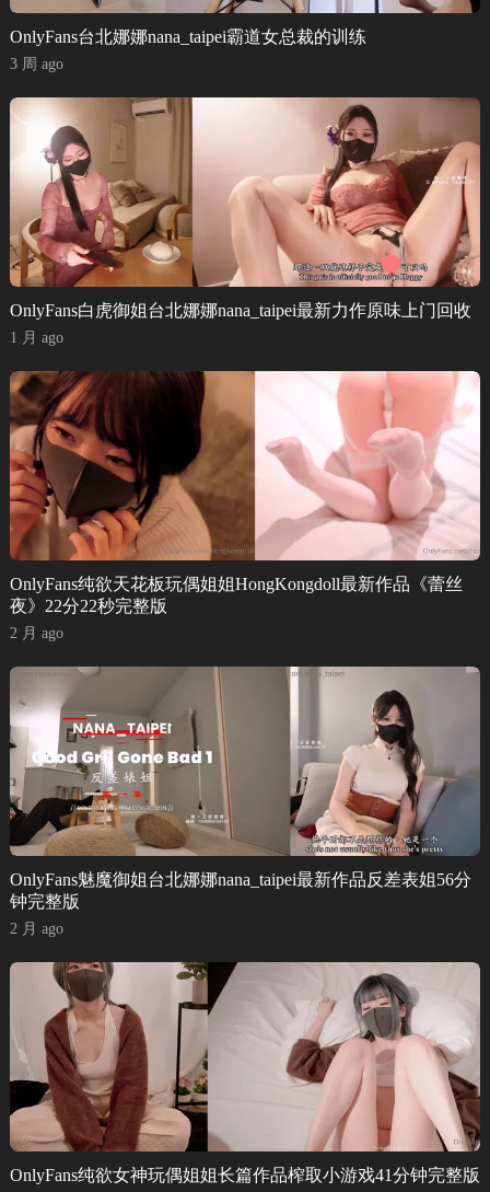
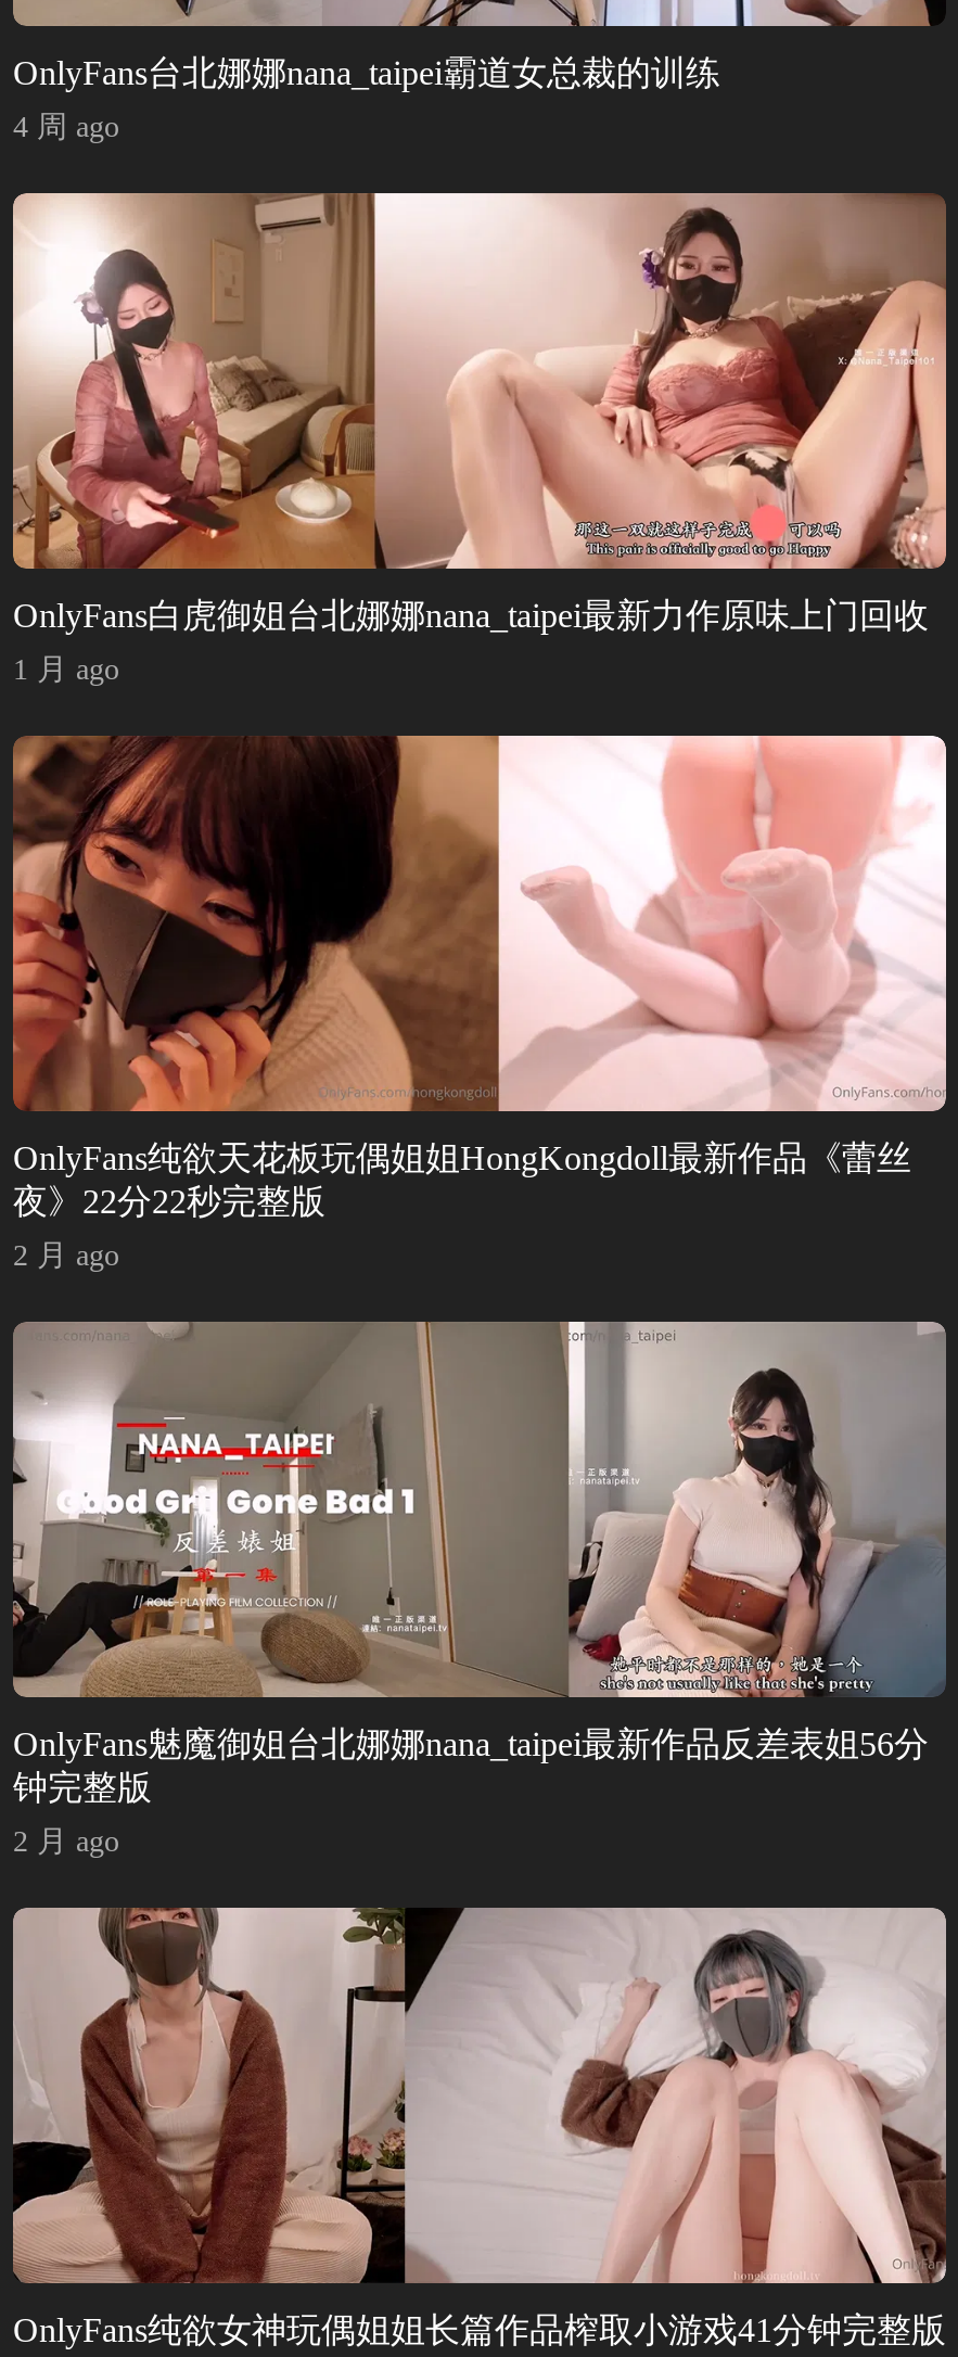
[10,55,63,72] 3 周 ago -> [13,110,119,142] 4 周 ago

